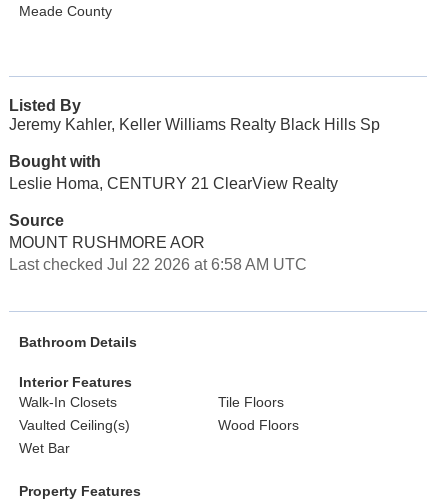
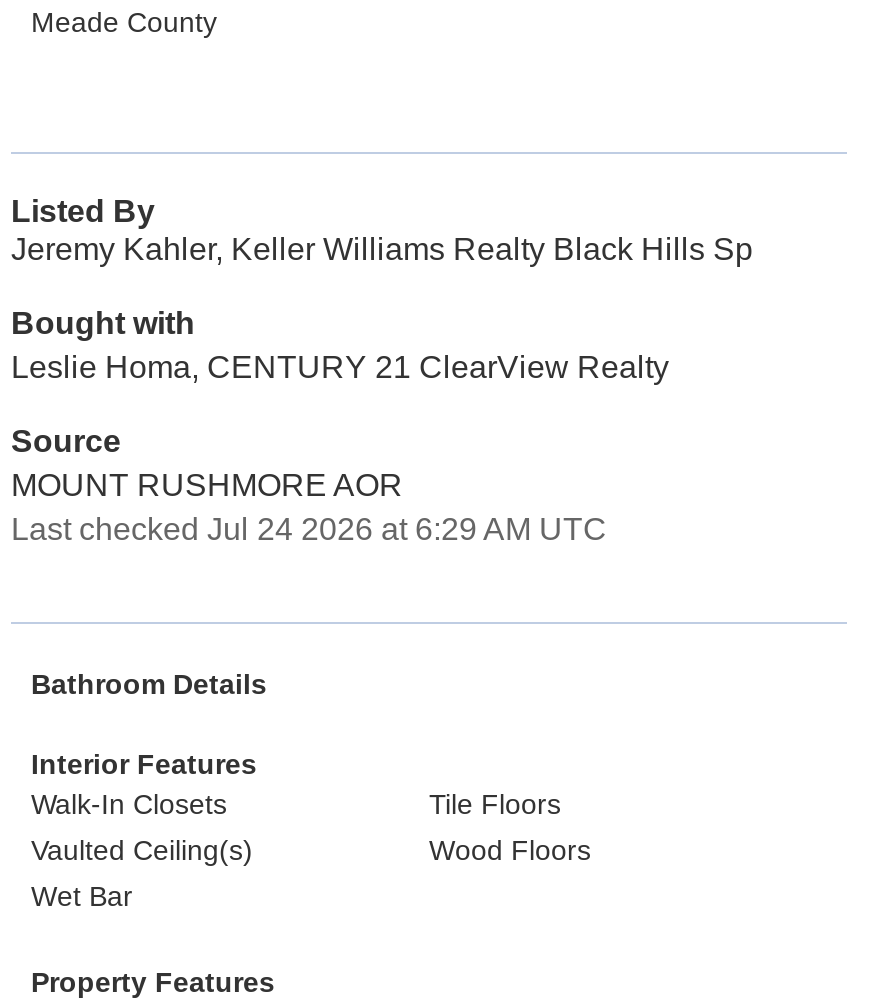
[9,256,307,273] Last checked Jul 22 2026 at 6:58 AM UTC -> [11,512,607,546] Last checked Jul 24 2026 at 6:29 AM UTC

